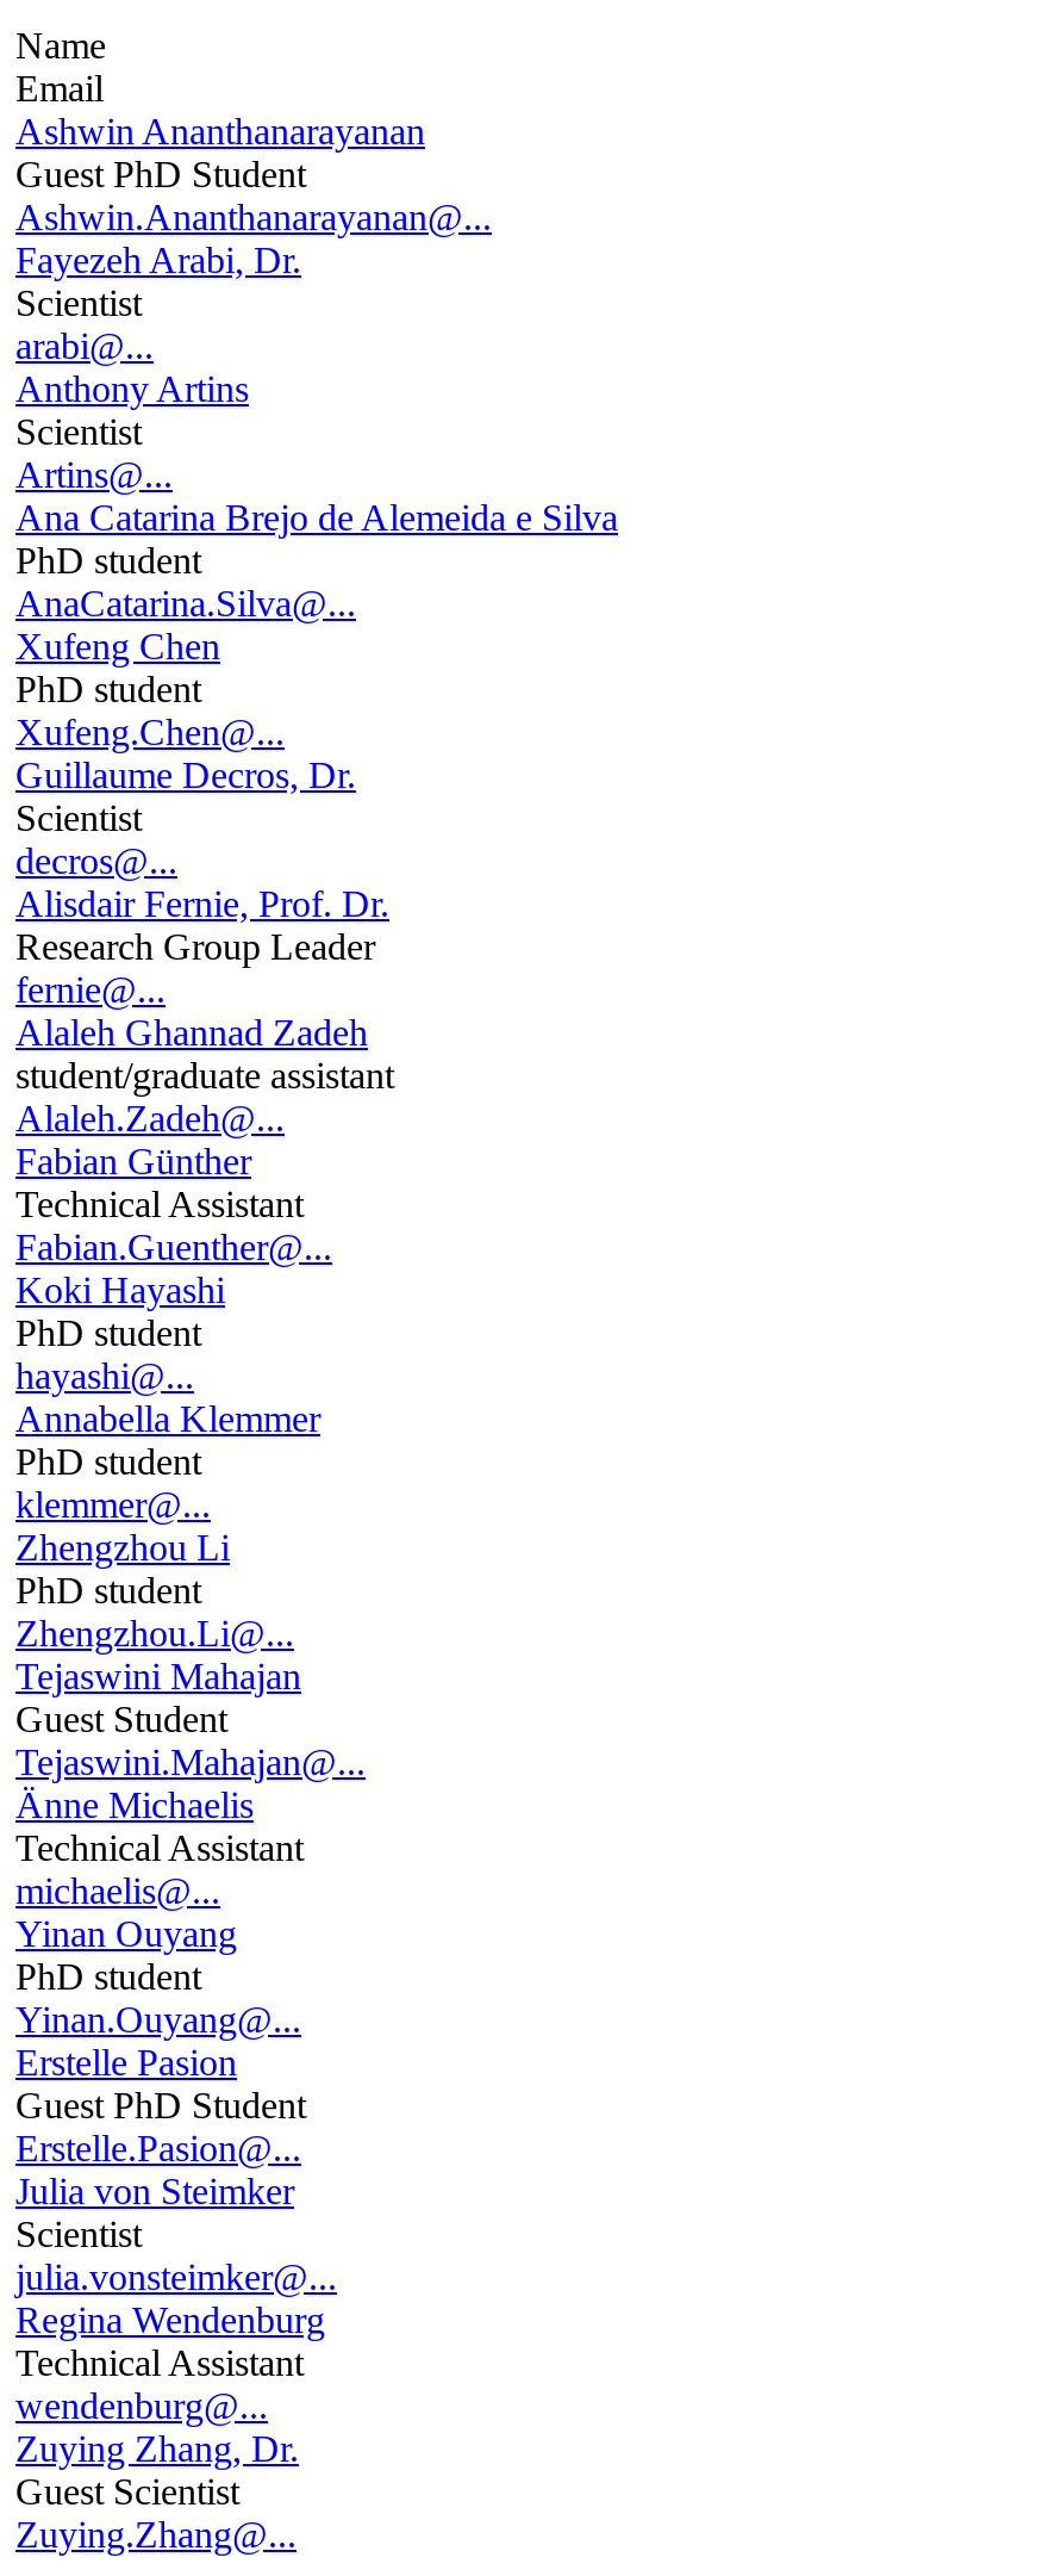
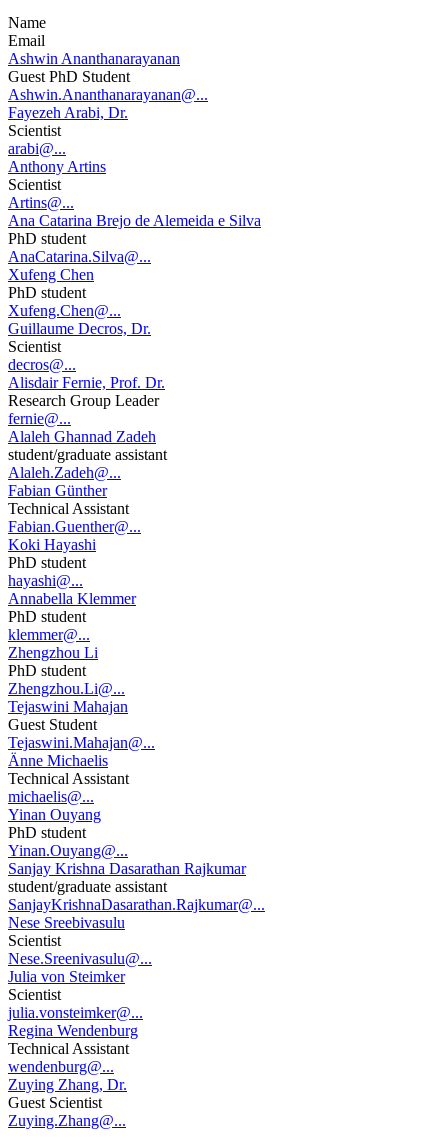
[15,2041,306,2168] Erstelle Pasion | Guest PhD Student | Erstelle.Pasion@... -> [8,860,265,967] Sanjay Krishna Dasarathan Rajkumar | student/graduate assistant | SanjayKrishnaDasarathan.Rajkumar@... | Nese Sreebivasulu | Scientist | Nese.Sreenivasulu@...

